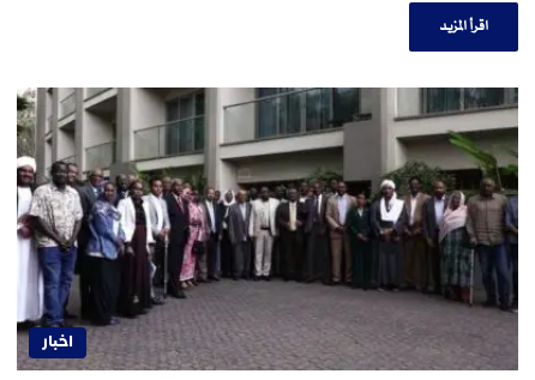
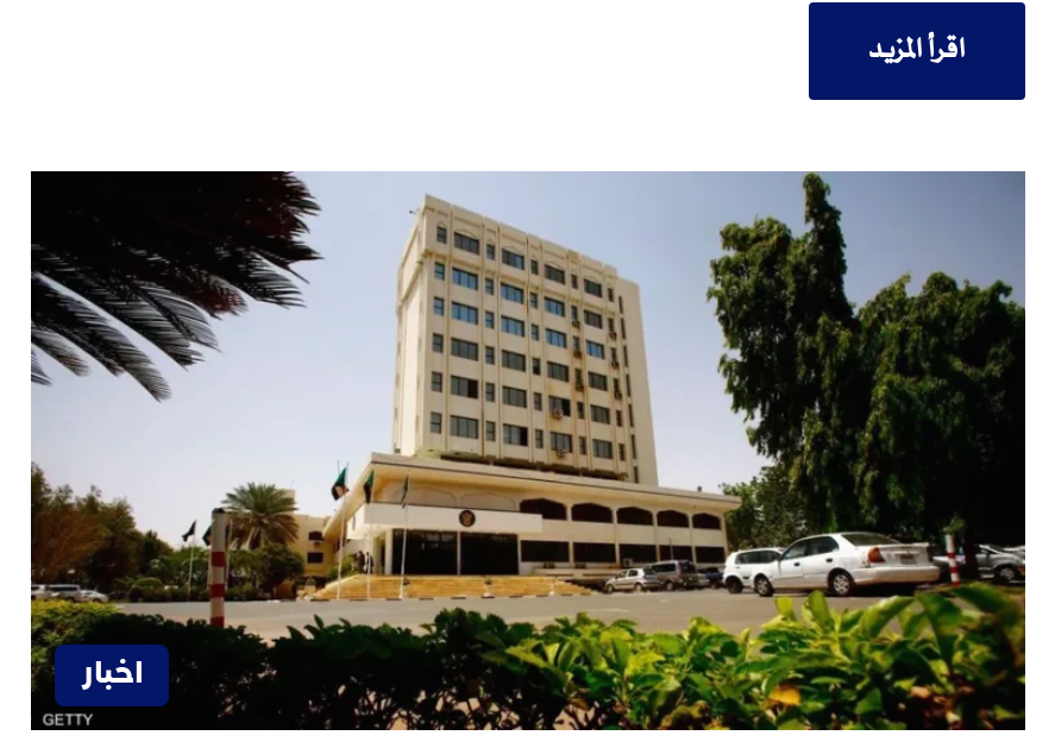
[16,86,519,372] [image] -> [29,169,1028,730] [image]

